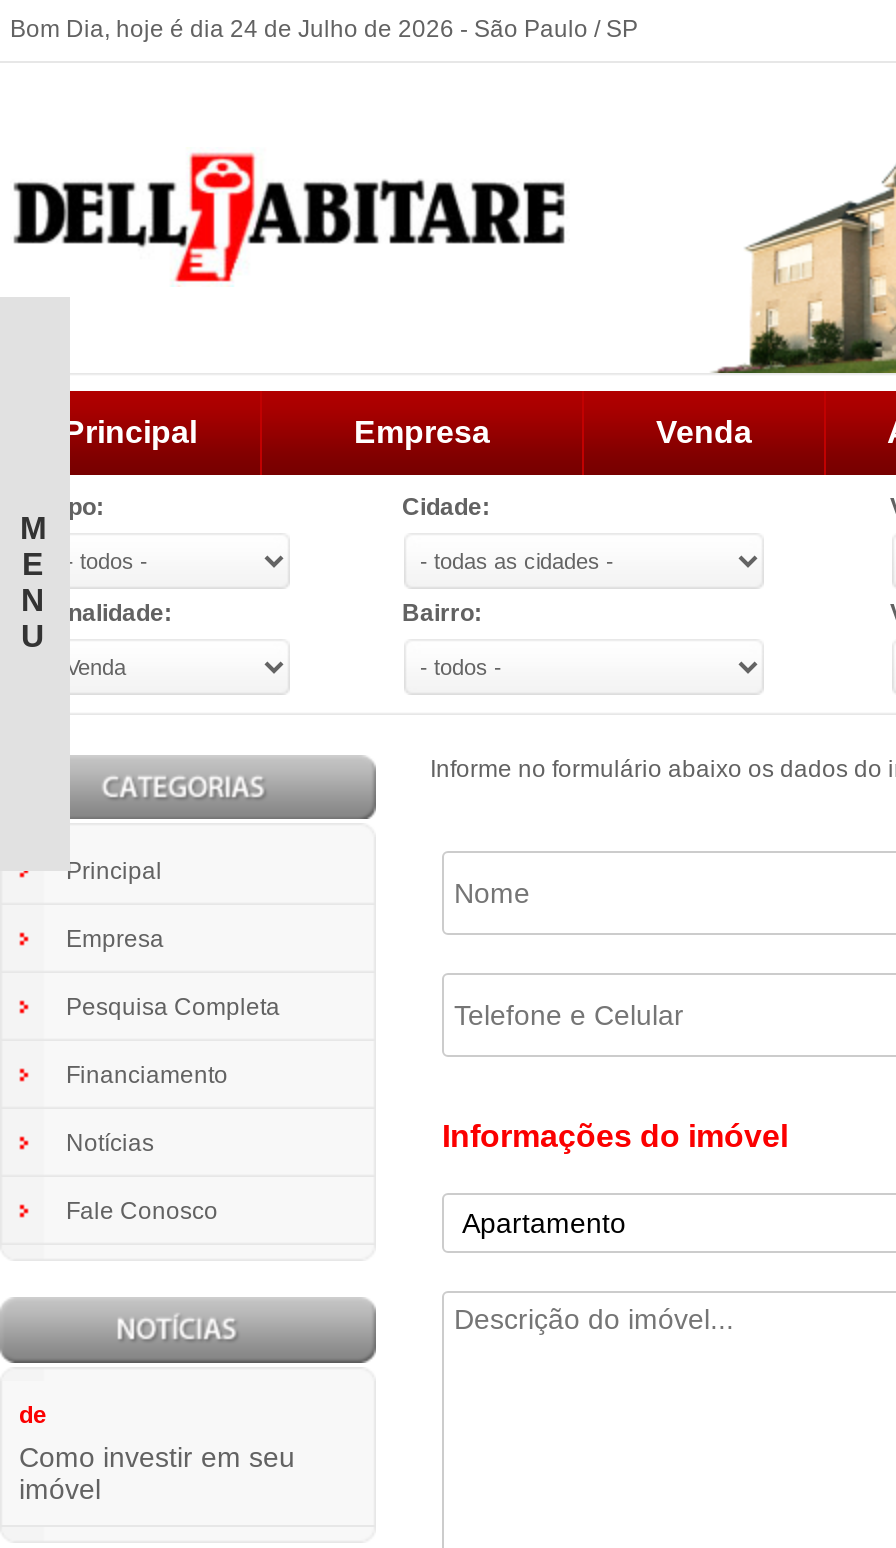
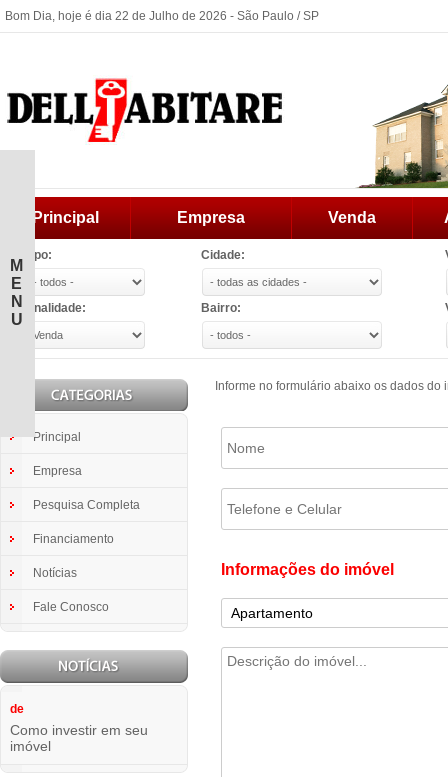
[10,15,638,43] Bom Dia, hoje é dia 24 de Julho de 2026 - São Paulo / SP -> [5,9,319,23] Bom Dia, hoje é dia 22 de Julho de 2026 - São Paulo / SP

